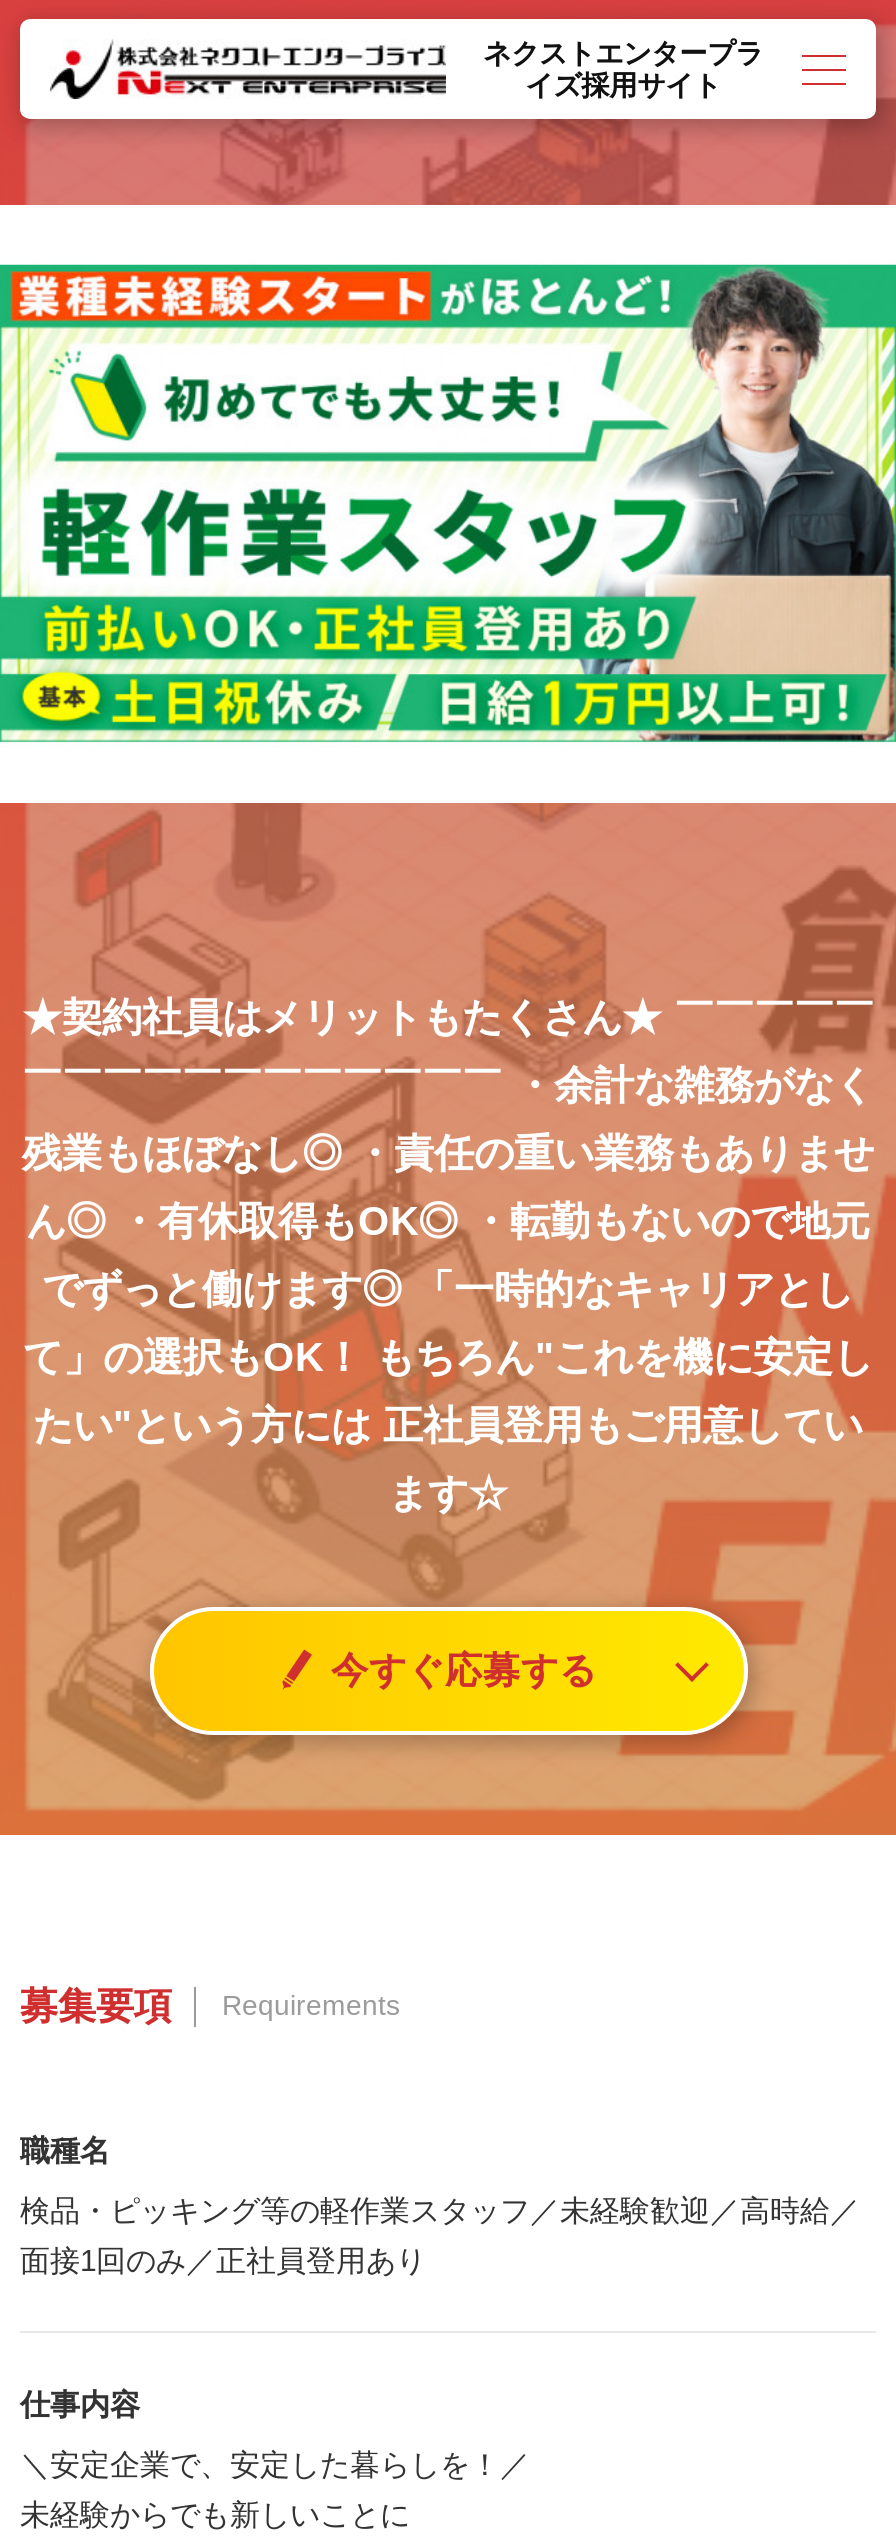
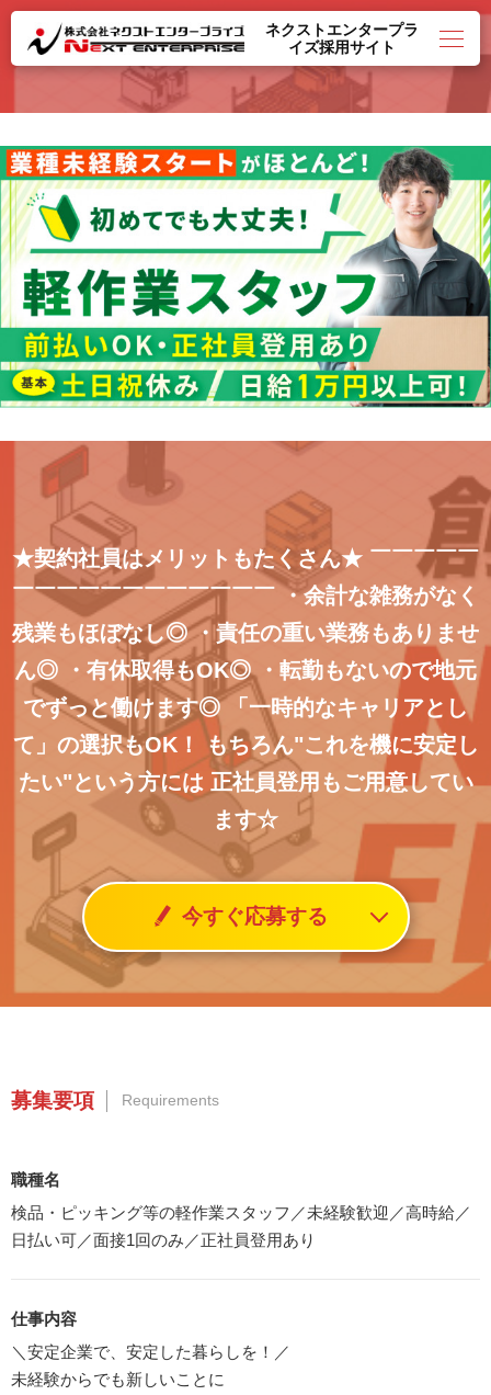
[20,2242,426,2276] 面接1回のみ／正社員登用あり -> [11,1230,316,1249] 日払い可／面接1回のみ／正社員登用あり

